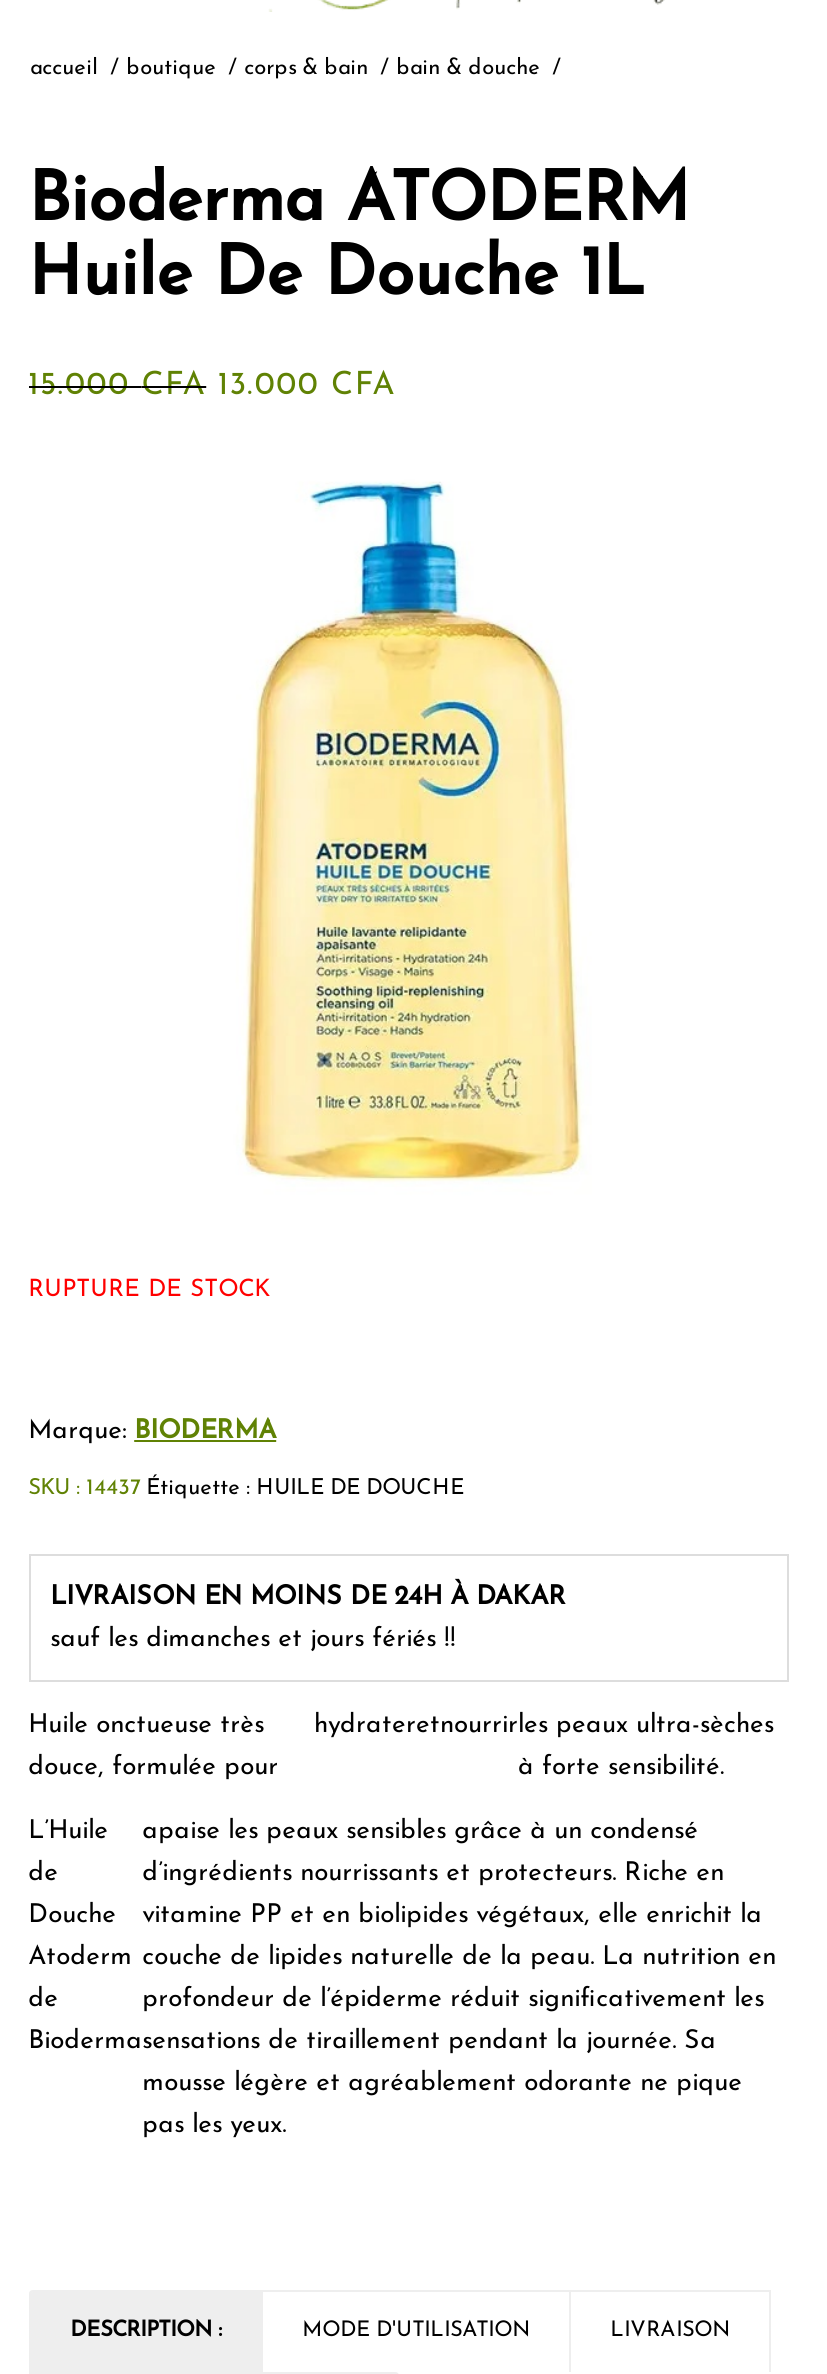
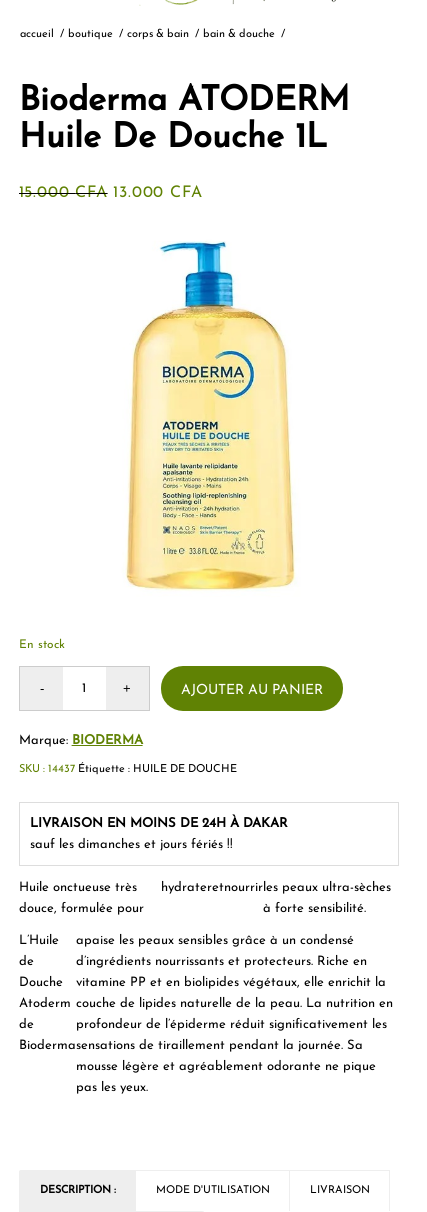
[28,1278,270,1302] RUPTURE DE STOCK -> [19,639,323,698] En stock | AJOUTER AU PANIER

